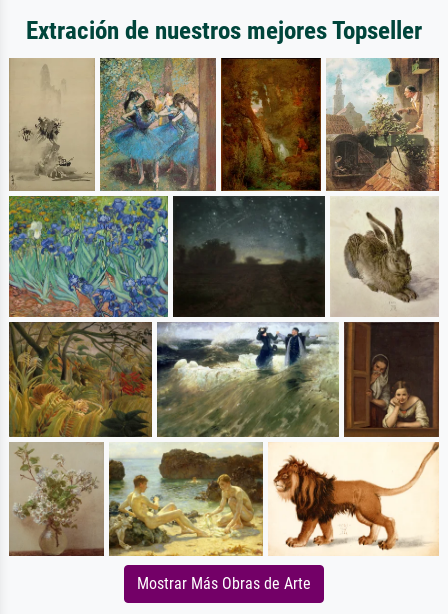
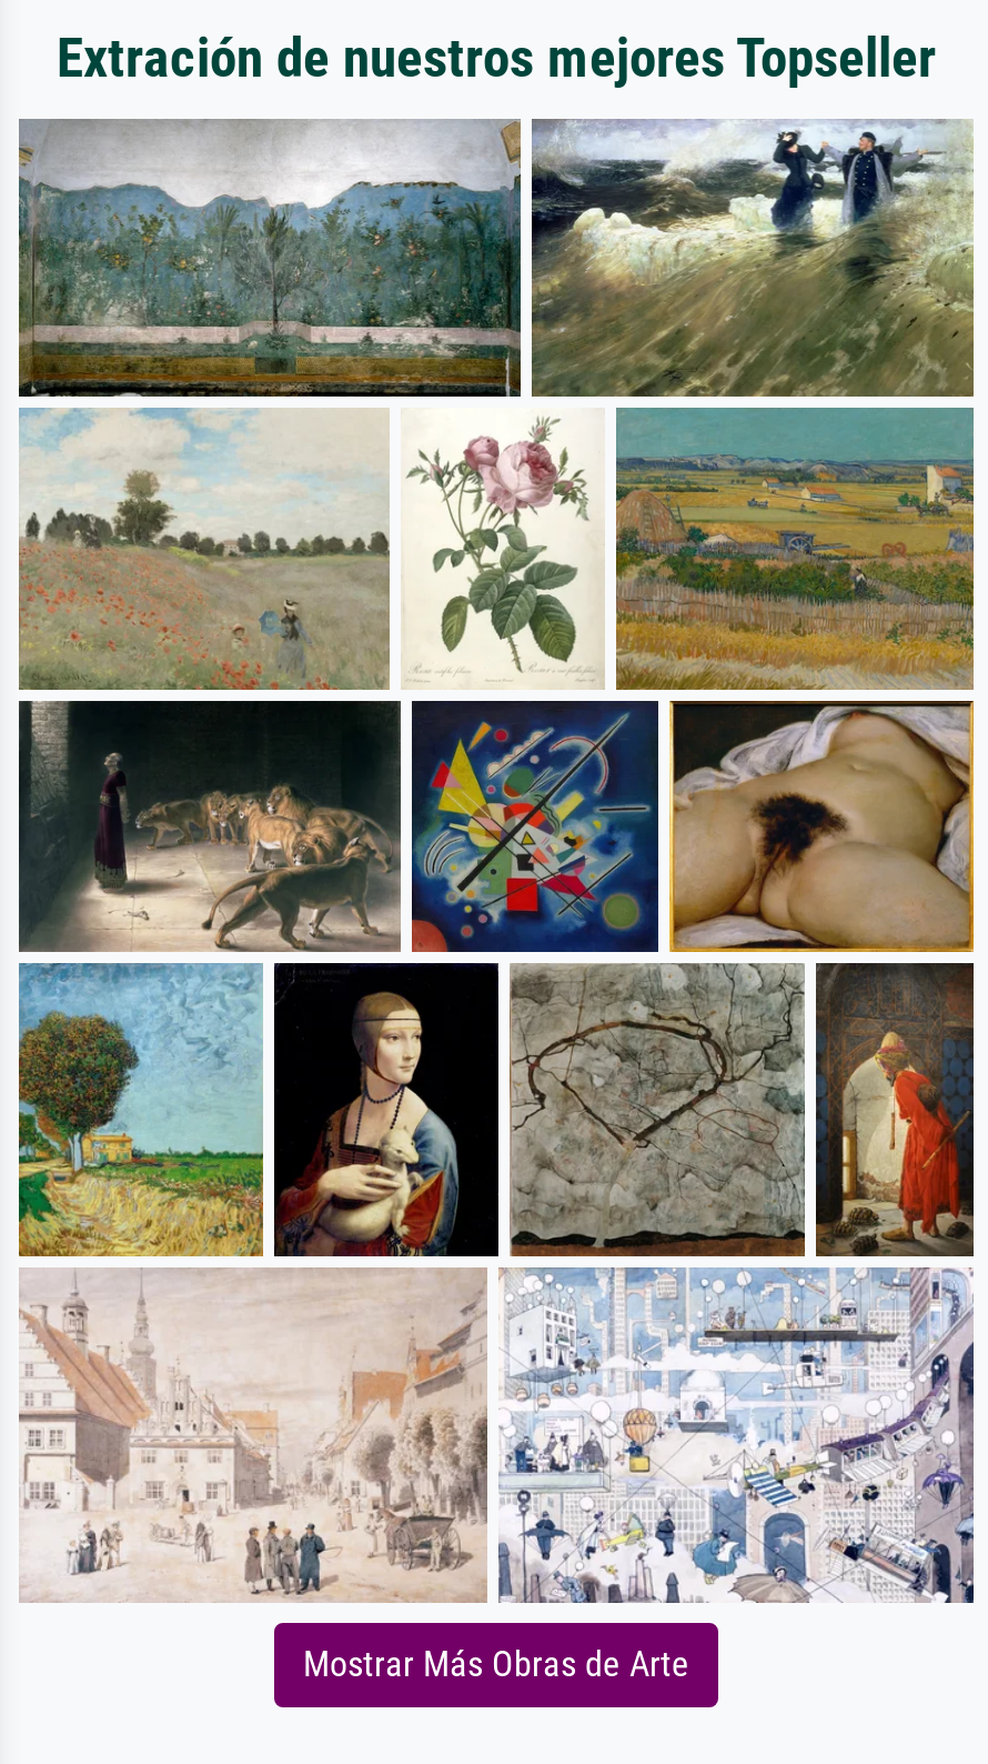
[8,57,440,557] [image] -> [17,119,976,1605] [image]

